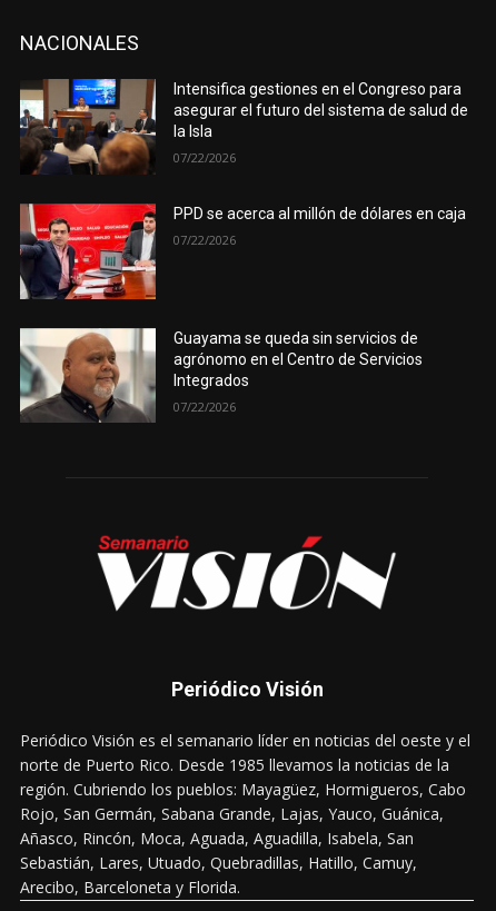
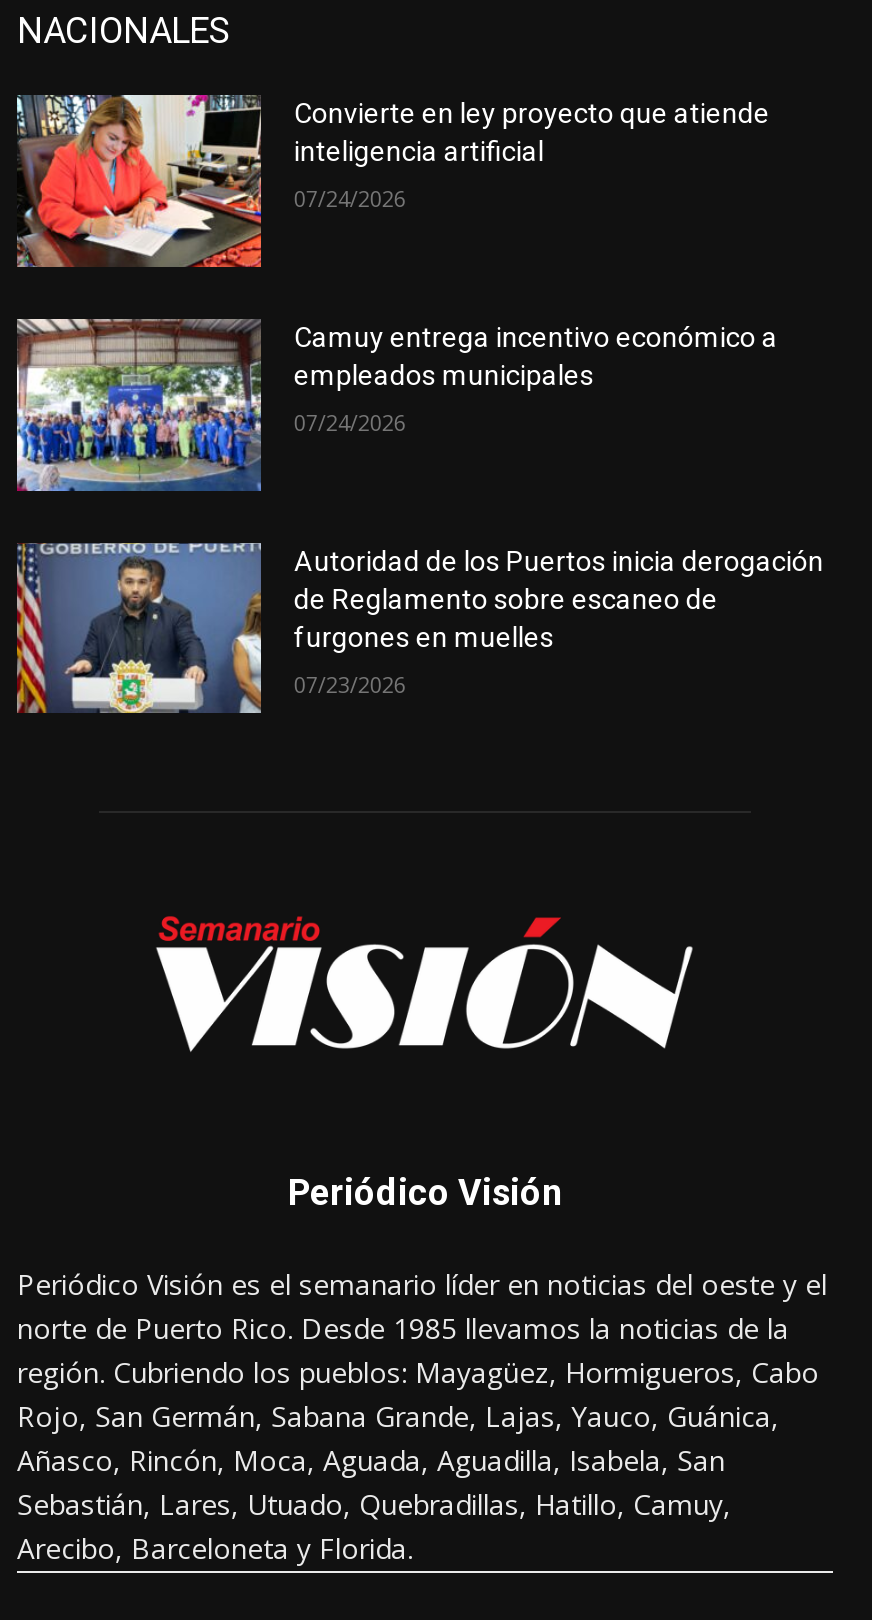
[19,78,469,175] [image] | Intensifica gestiones en el Congreso para | asegurar el futuro del sistema de salud de | la Isla -> [15,93,770,269] [image] | Convierte en ley proyecto que atiende | inteligencia artificial
[174,149,236,166] 07/22/2026 -> [294,184,406,214] 07/24/2026
[19,202,466,300] [image] | PPD se acerca al millón de dólares en caja -> [15,317,778,493] [image] | Camuy entrega incentivo económico a | empleados municipales
[174,231,236,248] 07/22/2026 -> [294,407,406,437] 07/24/2026
[19,327,423,423] [image] | Guayama se queda sin servicios de | agrónomo en el Centro de Servicios | Integrados -> [15,541,824,715] [image] | Autoridad de los Puertos inicia derogación | de Reglamento sobre escaneo de | furgones en muelles
[174,398,236,415] 07/22/2026 -> [294,668,406,698] 07/23/2026

